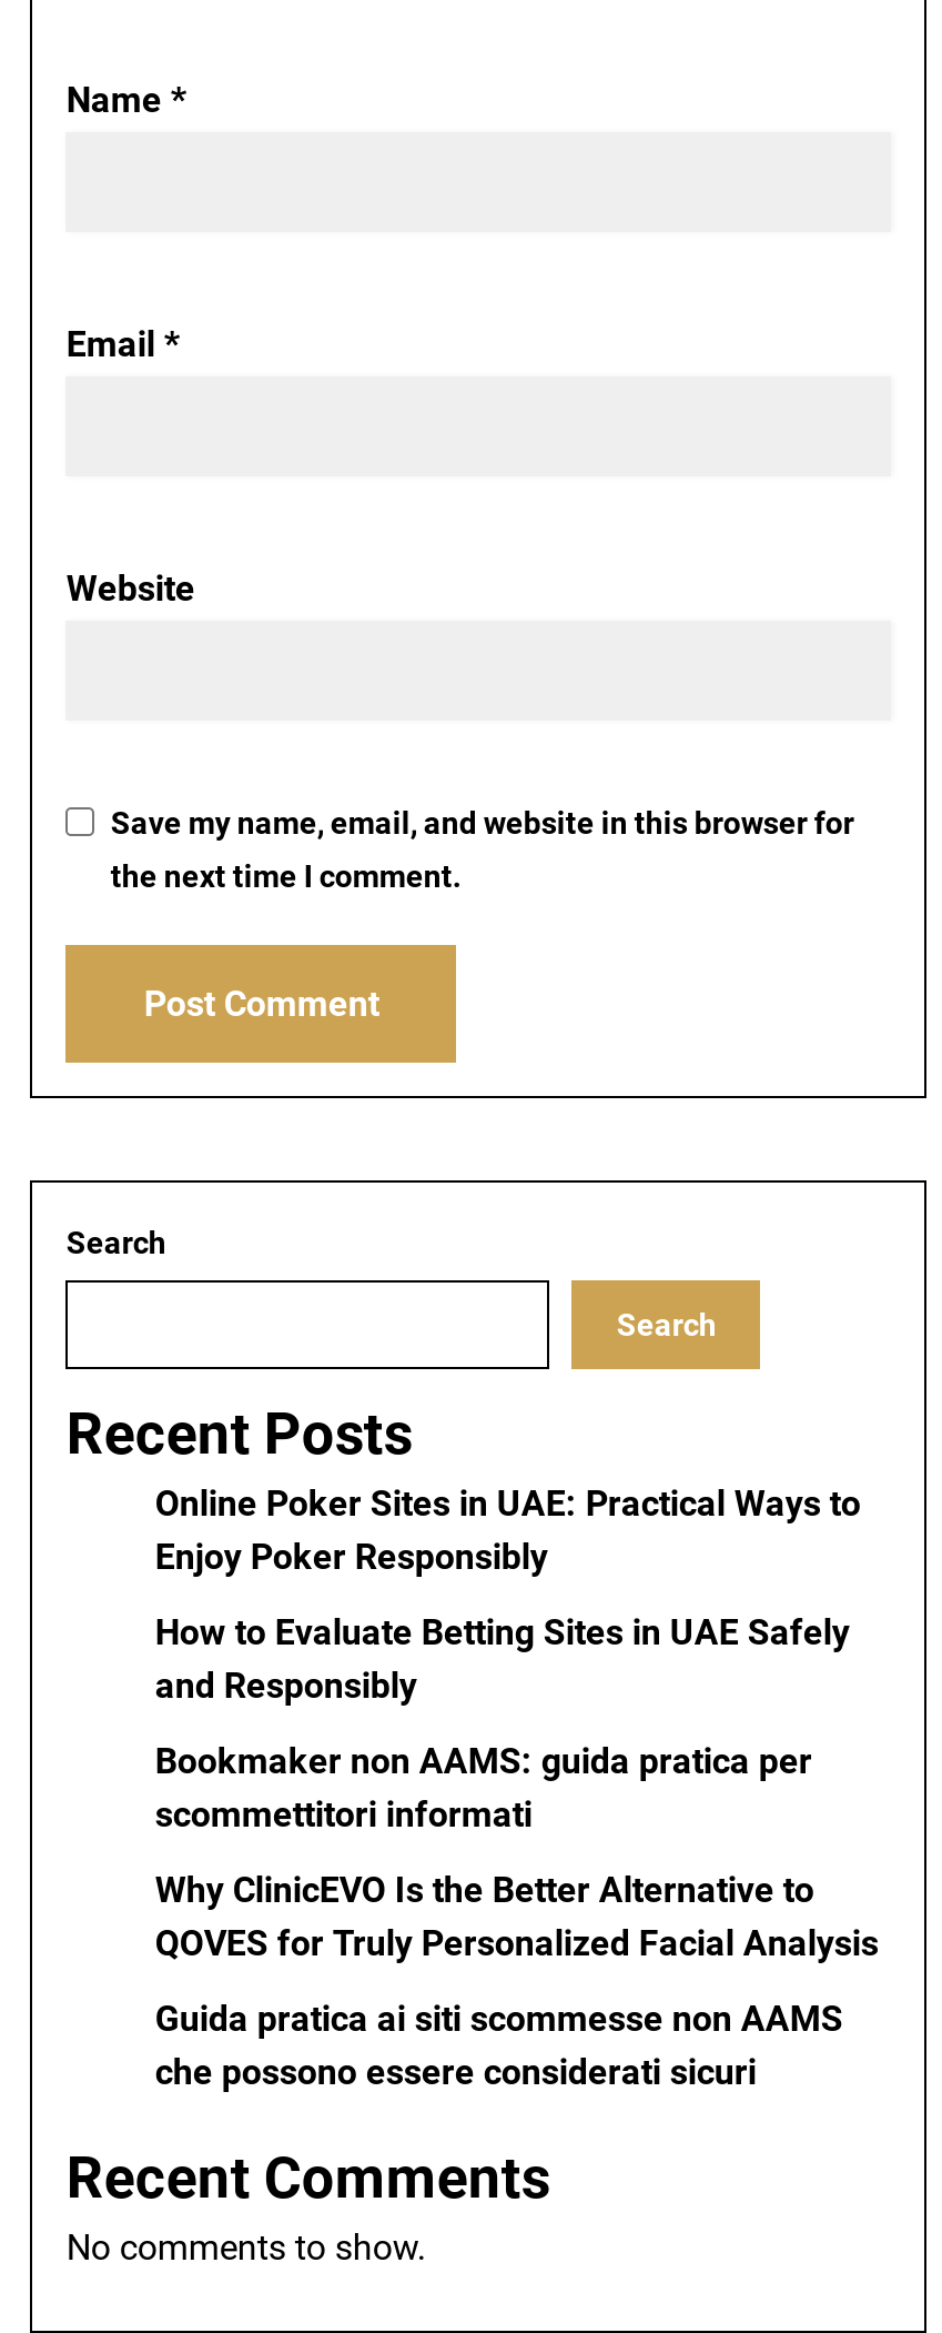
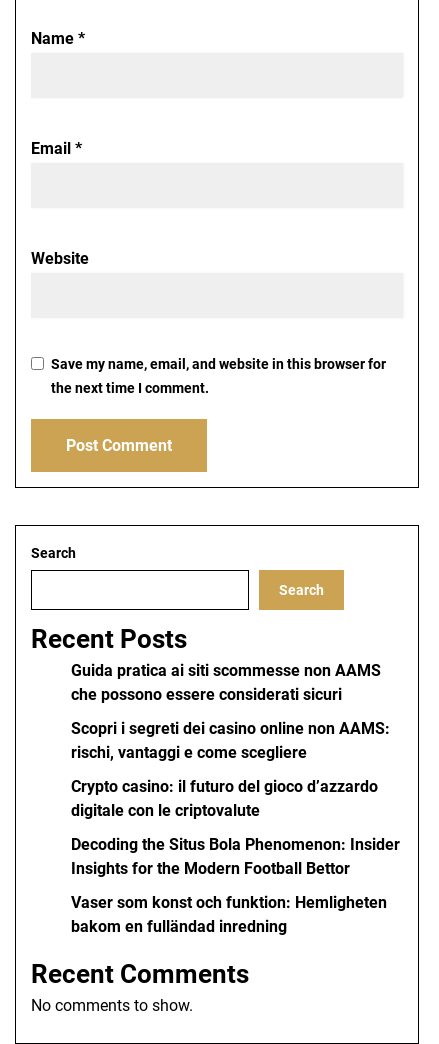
[155,1482,879,1964] Online Poker Sites in UAE: Practical Ways to | Enjoy Poker Responsibly | How to Evaluate Betting Sites in UAE Safely | and Responsibly | Bookmaker non AAMS: guida pratica per | scommettitori informati | Why ClinicEVO Is the Better Alternative to | QOVES for Truly Personalized Facial Analysis -> none
moved [155,1998,843,2093] -> [71,661,381,704]: Guida pratica ai siti scommesse non AAMS | che possono essere considerati sicuri
none -> [71,719,400,936] Scopri i segreti dei casino online non AAMS: | rischi, vantaggi e come scegliere | Crypto casino: il futuro del gioco d’azzardo | digitale con le criptovalute | Decoding the Situs Bola Phenomenon: Insider | Insights for the Modern Football Bettor | Vaser som konst och funktion: Hemligheten | bakom en fulländad inredning

